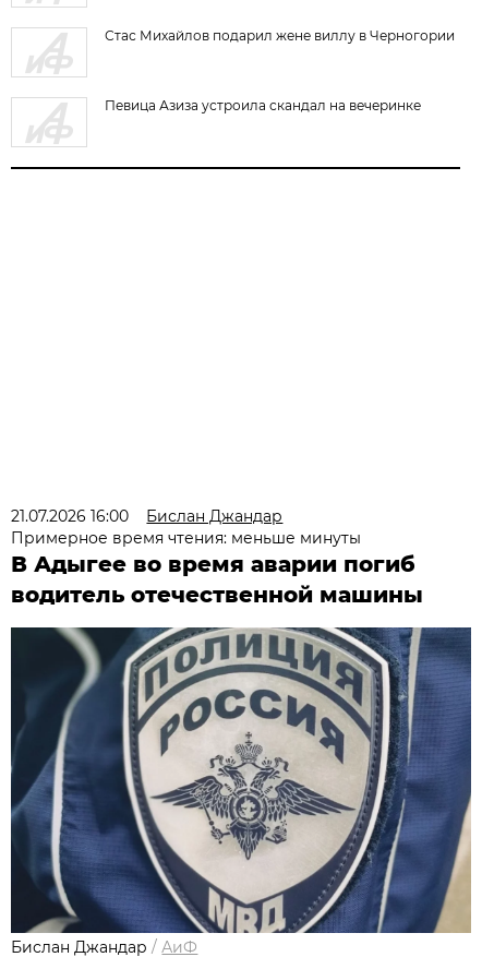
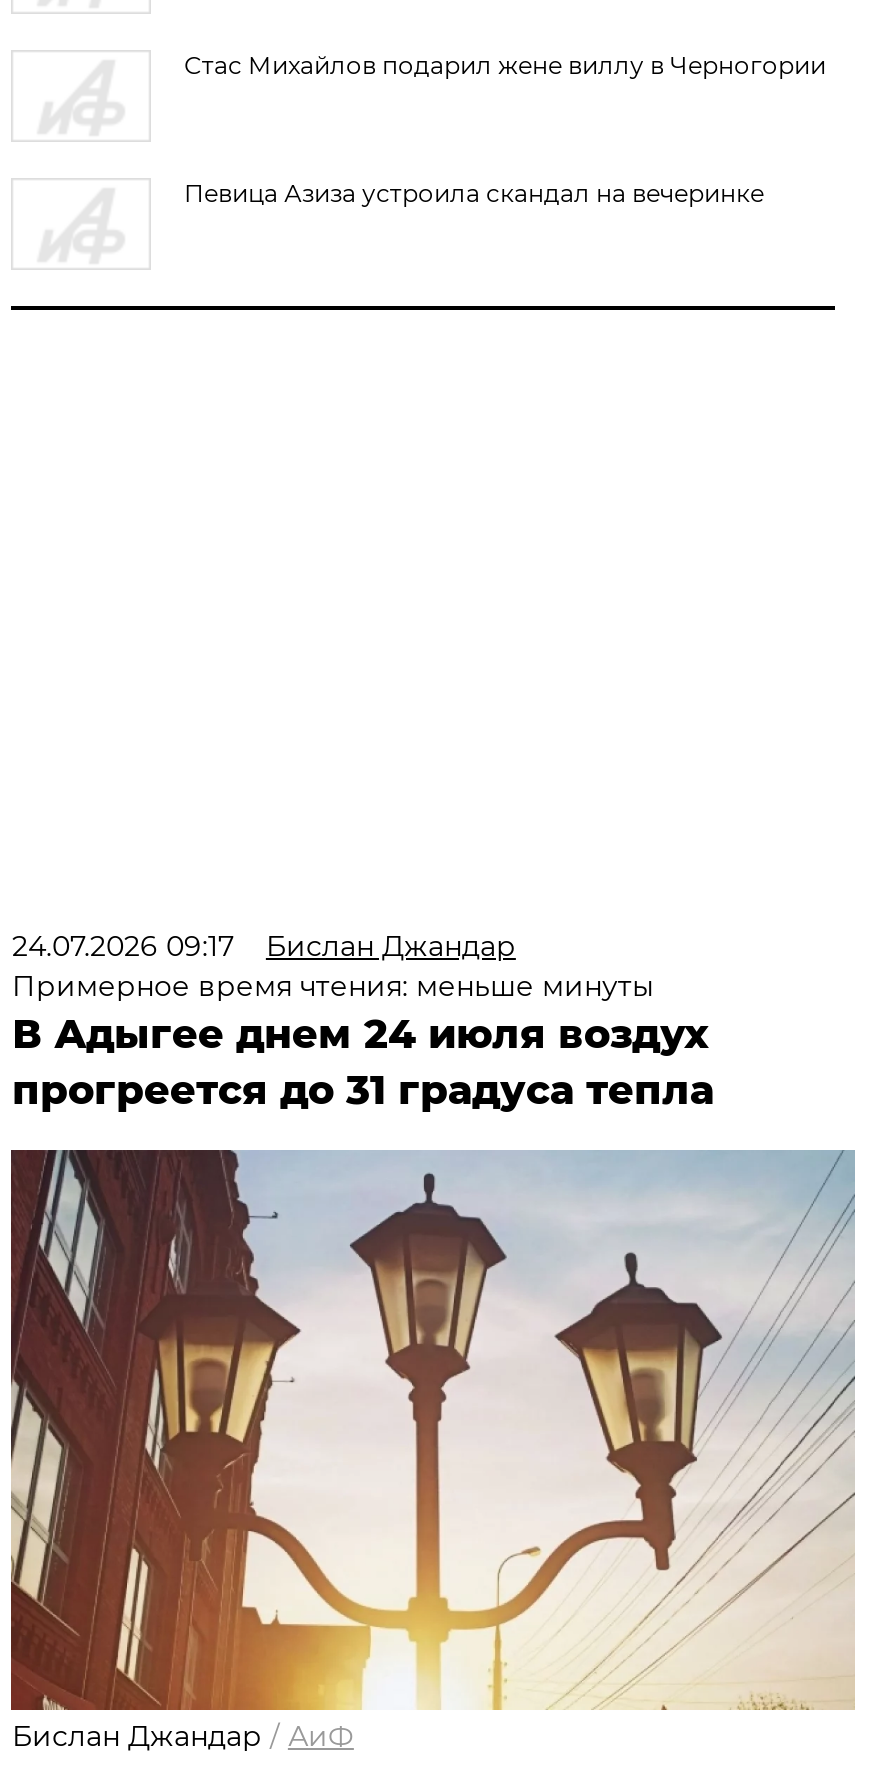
[11,506,283,526] 21.07.2026 16:00 Бислан Джандар -> [12,928,516,964] 24.07.2026 09:17 Бислан Джандар
[11,551,424,608] В Адыгее во время аварии погиб | водитель отечественной машины -> [12,1010,714,1114] В Адыгее днем 24 июля воздух | прогреется до 31 градуса тепла
[10,627,472,934] [image] -> [9,1148,855,1712] [image]

